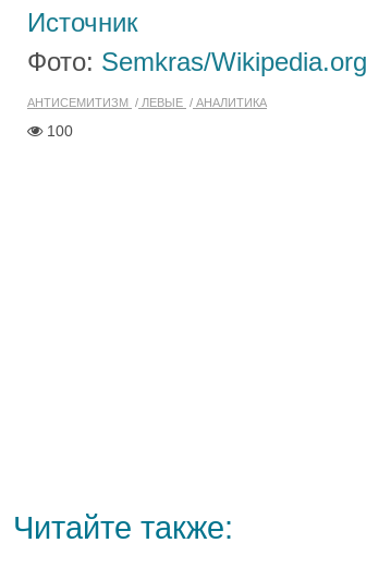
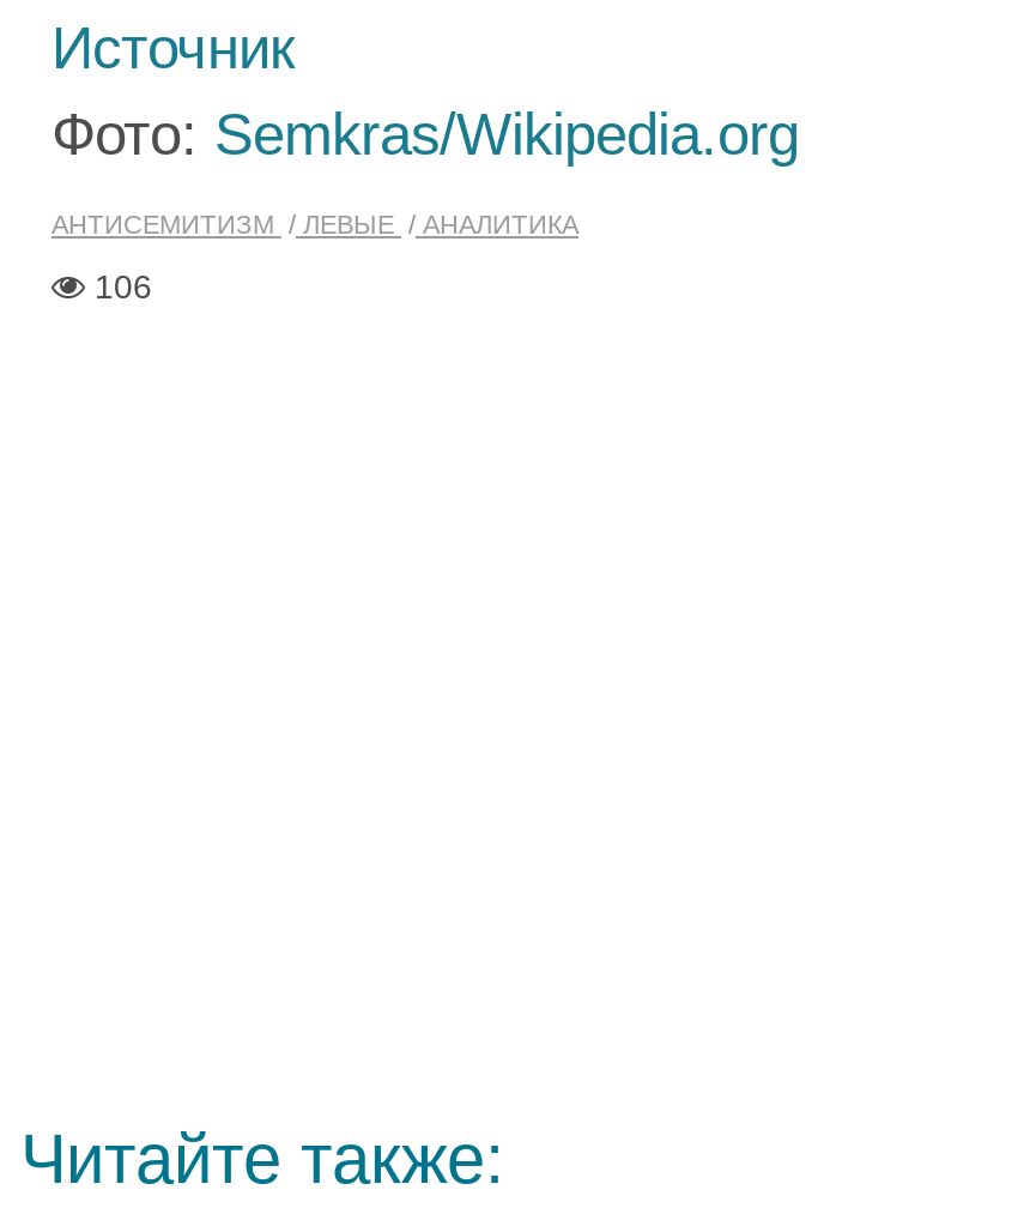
[42,122,73,140] 100 -> [85,267,152,306] 106

